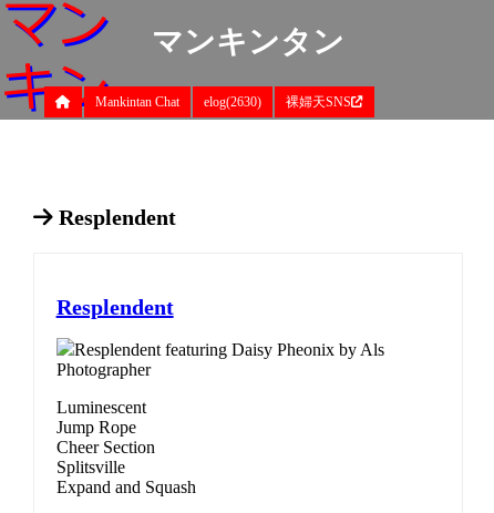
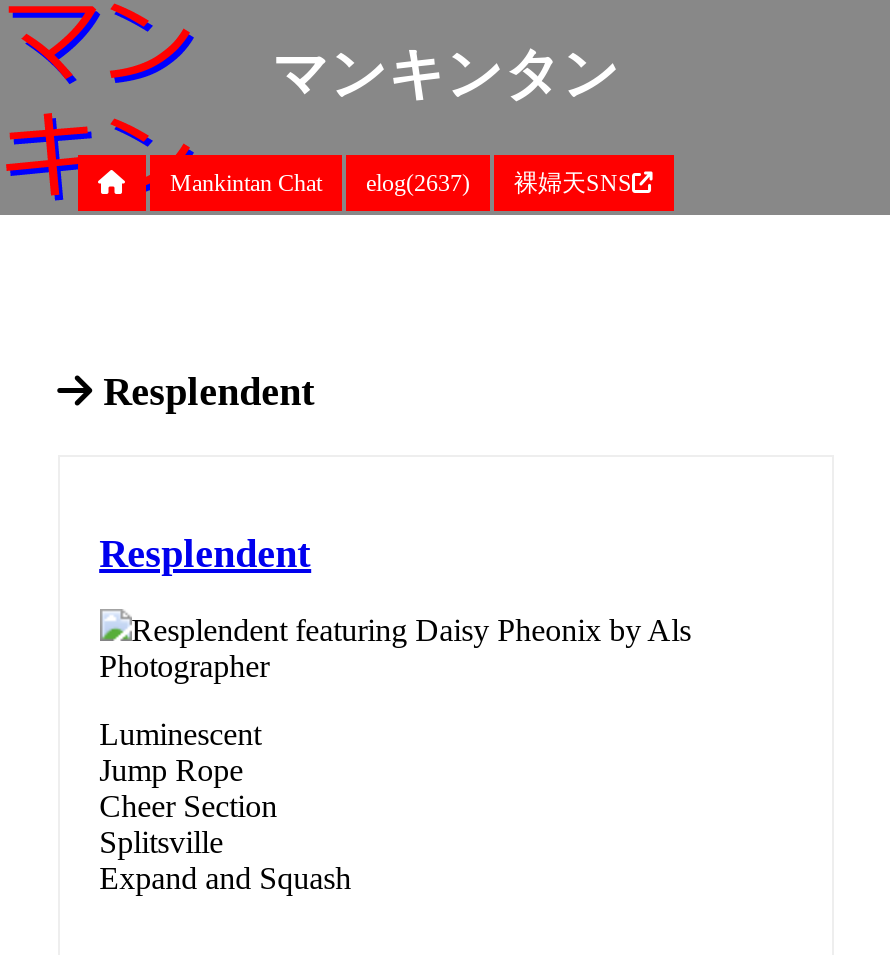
[95,94,351,109] Mankintan Chat elog(2630) 裸婦天SNS -> [170,168,632,196] Mankintan Chat elog(2637) 裸婦天SNS

